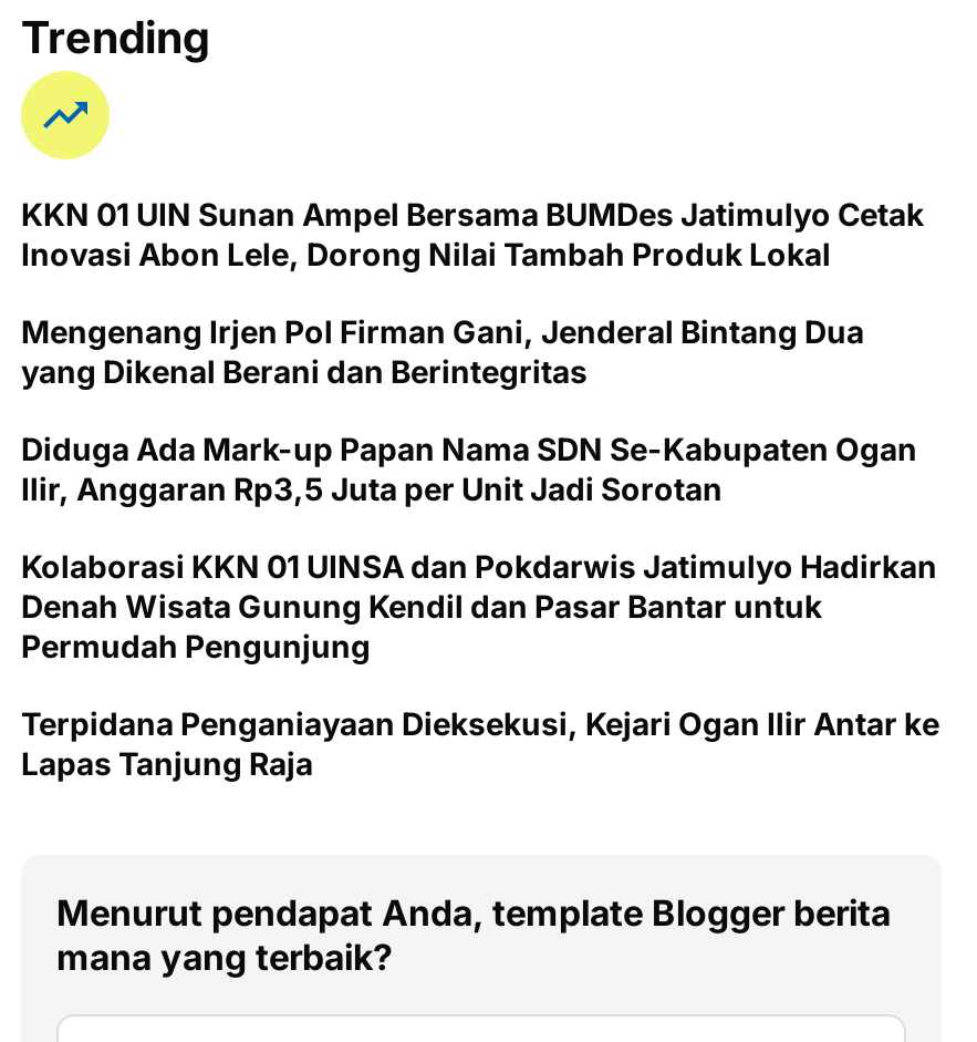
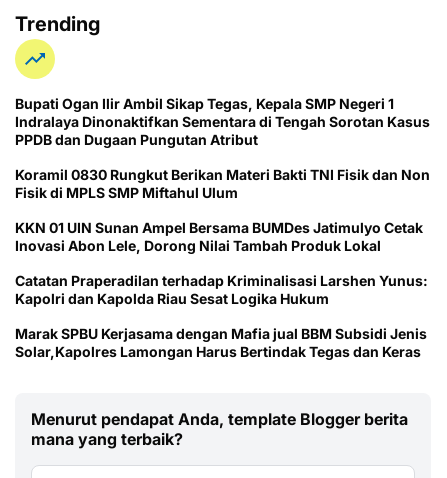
none -> [15,95,430,201] Bupati Ogan Ilir Ambil Sikap Tegas, Kepala SMP Negeri 1 | Indralaya Dinonaktifkan Sementara di Tengah Sorotan Kasus | PPDB dan Dugaan Pungutan Atribut | Koramil 0830 Rungkut Berikan Materi Bakti TNI Fisik dan Non | Fisik di MPLS SMP Miftahul Ulum
moved [21,193,924,271] -> [15,219,423,254]: KKN 01 UIN Sunan Ampel Bersama BUMDes Jatimulyo Cetak | Inovasi Abon Lele, Dorong Nilai Tambah Produk Lokal
[21,311,939,780] Mengenang Irjen Pol Firman Gani, Jenderal Bintang Dua | yang Dikenal Berani dan Berintegritas | Diduga Ada Mark-up Papan Nama SDN Se-Kabupaten Ogan | Ilir, Anggaran Rp3,5 Juta per Unit Jadi Sorotan | Kolaborasi KKN 01 UINSA dan Pokdarwis Jatimulyo Hadirkan | Denah Wisata Gunung Kendil dan Pasar Bantar untuk | Permudah Pengunjung | Terpidana Penganiayaan Dieksekusi, Kejari Ogan Ilir Antar ke | Lapas Tanjung Raja -> [15,272,428,360] Catatan Praperadilan terhadap Kriminalisasi Larshen Yunus: | Kapolri dan Kapolda Riau Sesat Logika Hukum | Marak SPBU Kerjasama dengan Mafia jual BBM Subsidi Jenis | Solar,Kapolres Lamongan Harus Bertindak Tegas dan Keras

